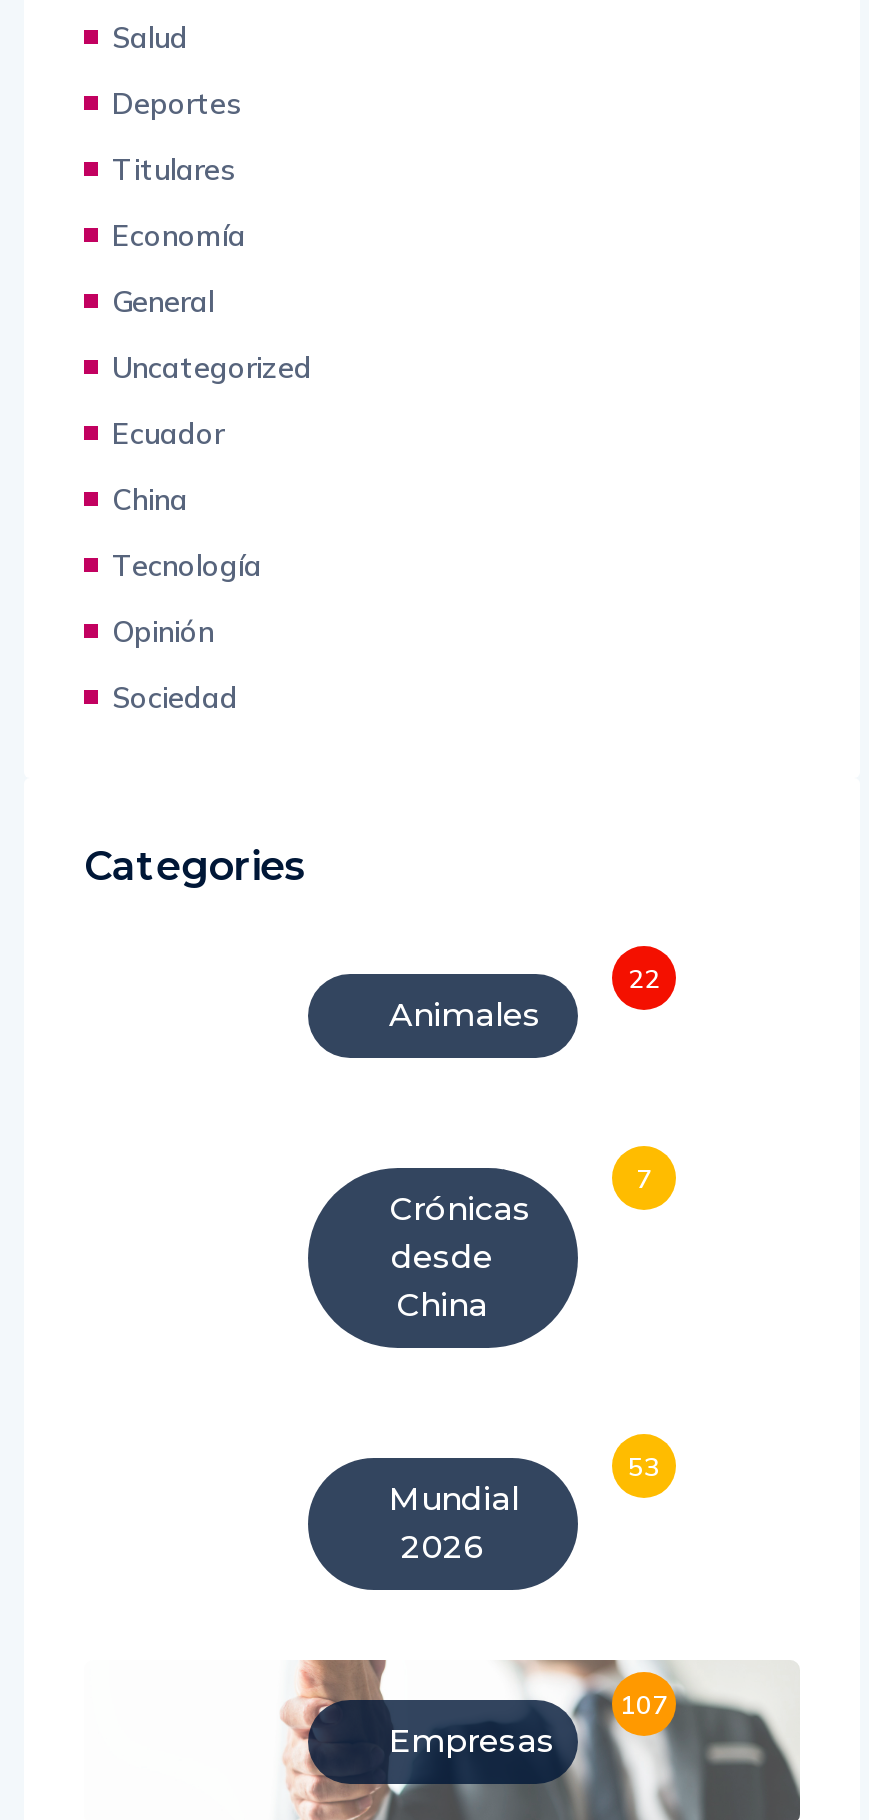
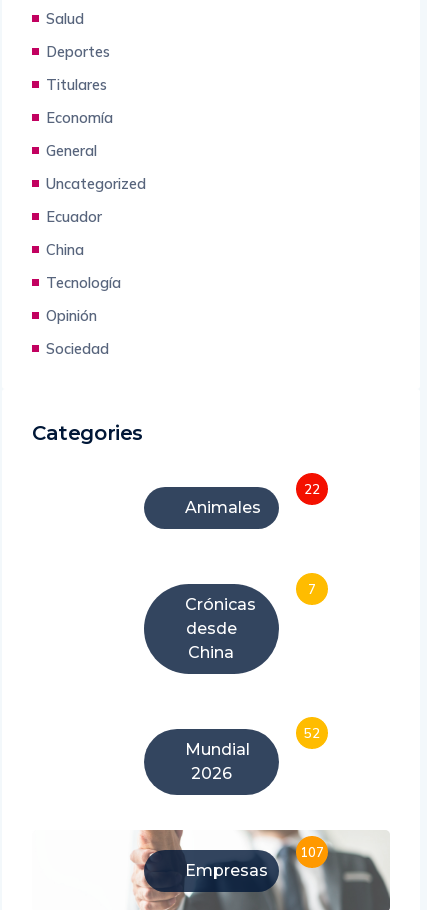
[628,1449,660,1481] 53 -> [304,725,320,741] 52

